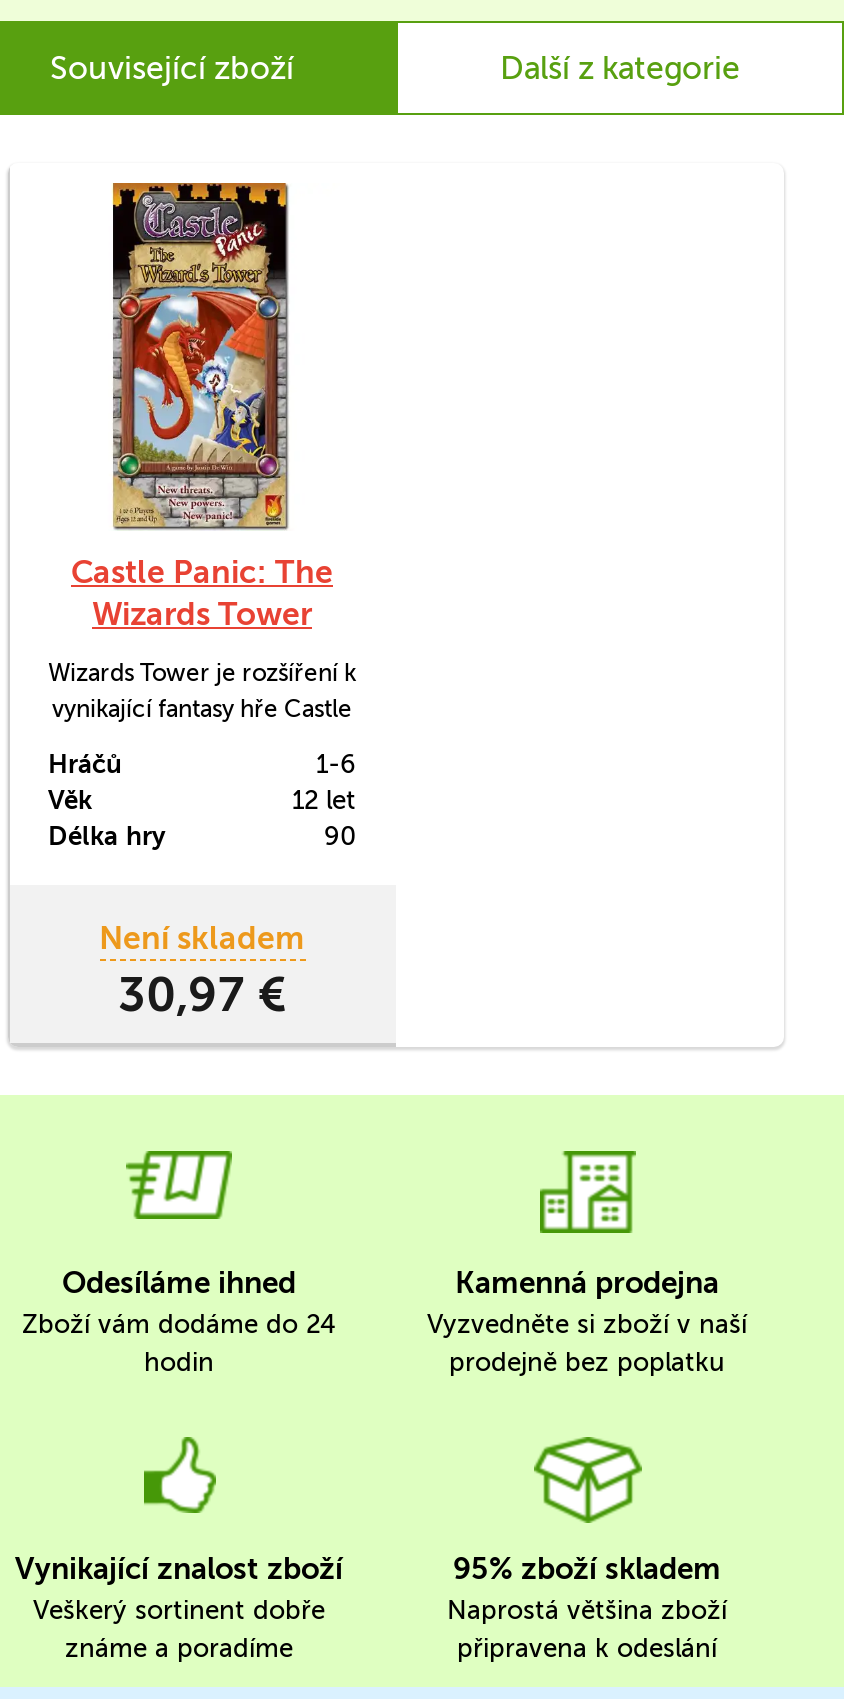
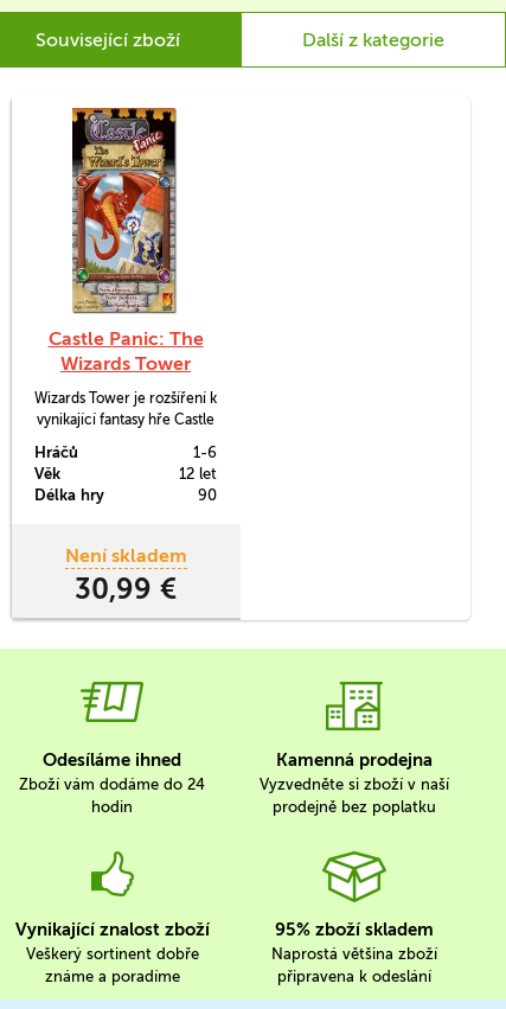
[118,965,286,1023] 30,97 € -> [75,572,177,606] 30,99 €

